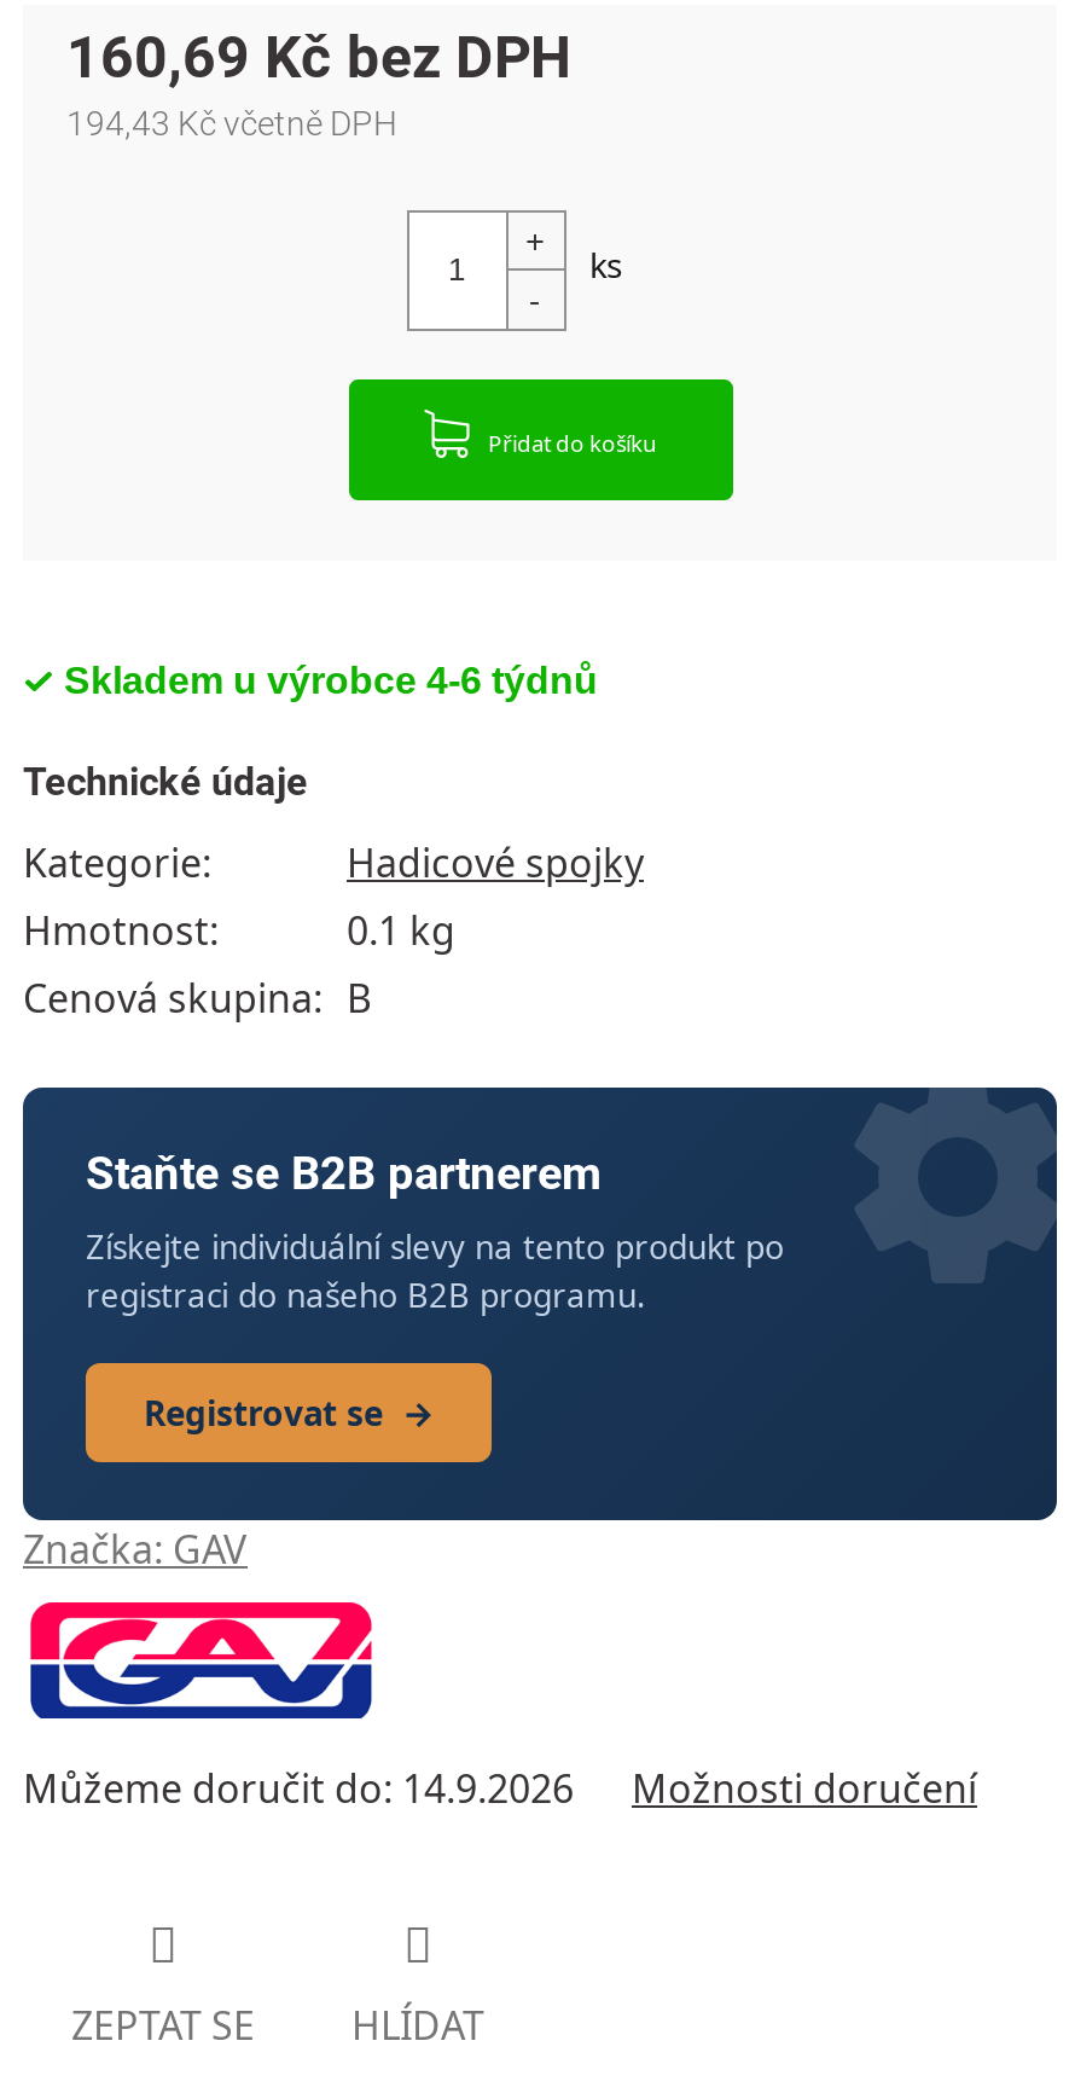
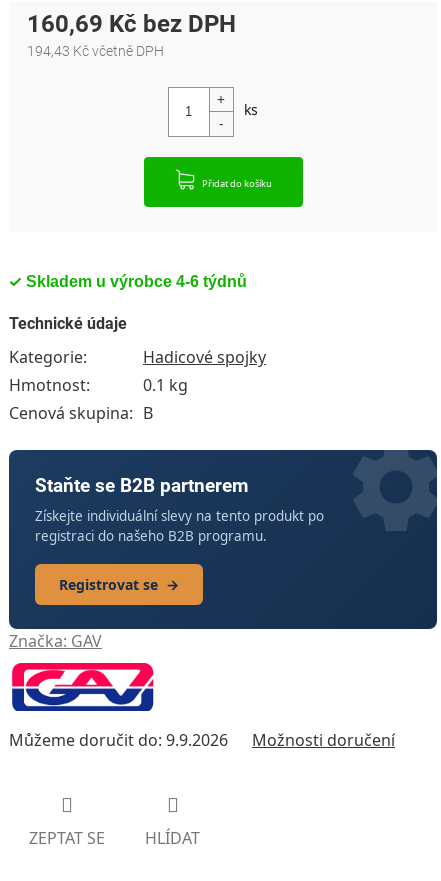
[23,1762,574,1815] Můžeme doručit do: 14.9.2026 -> [9,729,228,751] Můžeme doručit do: 9.9.2026

